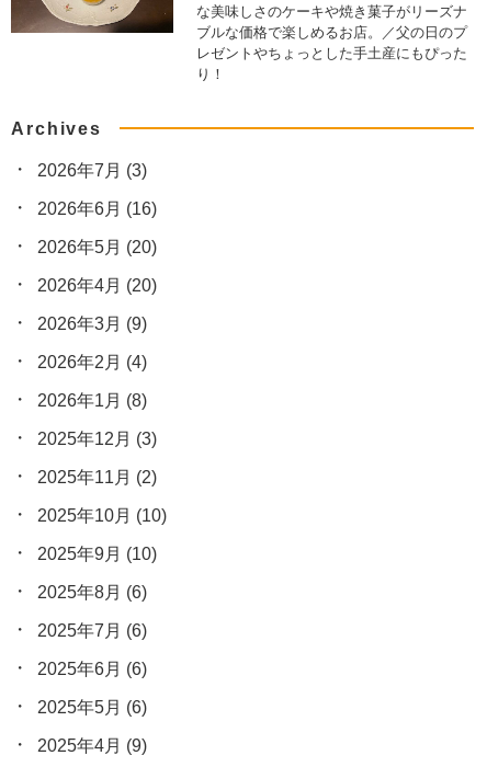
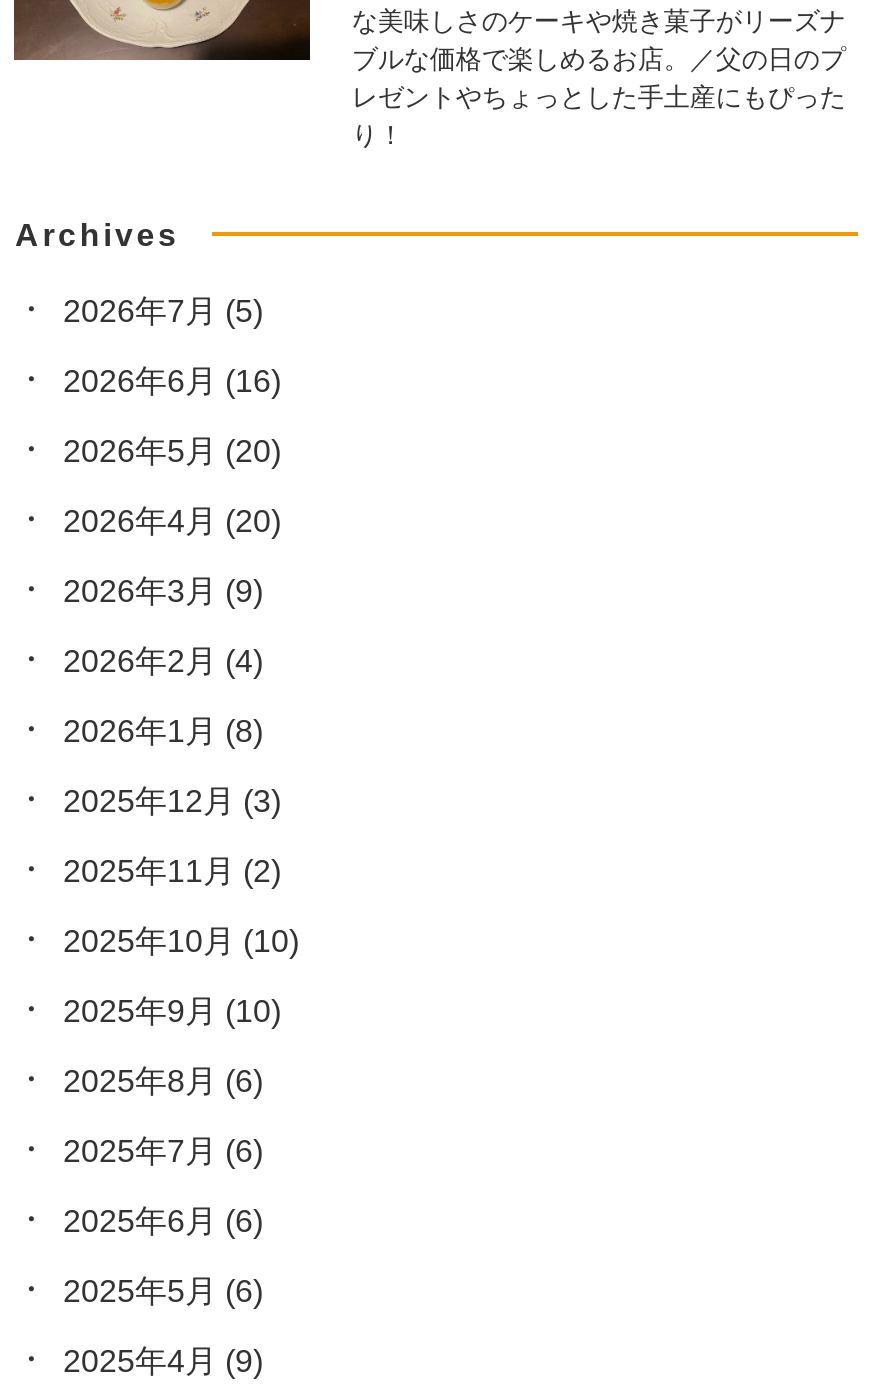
[38,161,147,180] 2026年7月(3) -> [63,294,263,328] 2026年7月(5)

